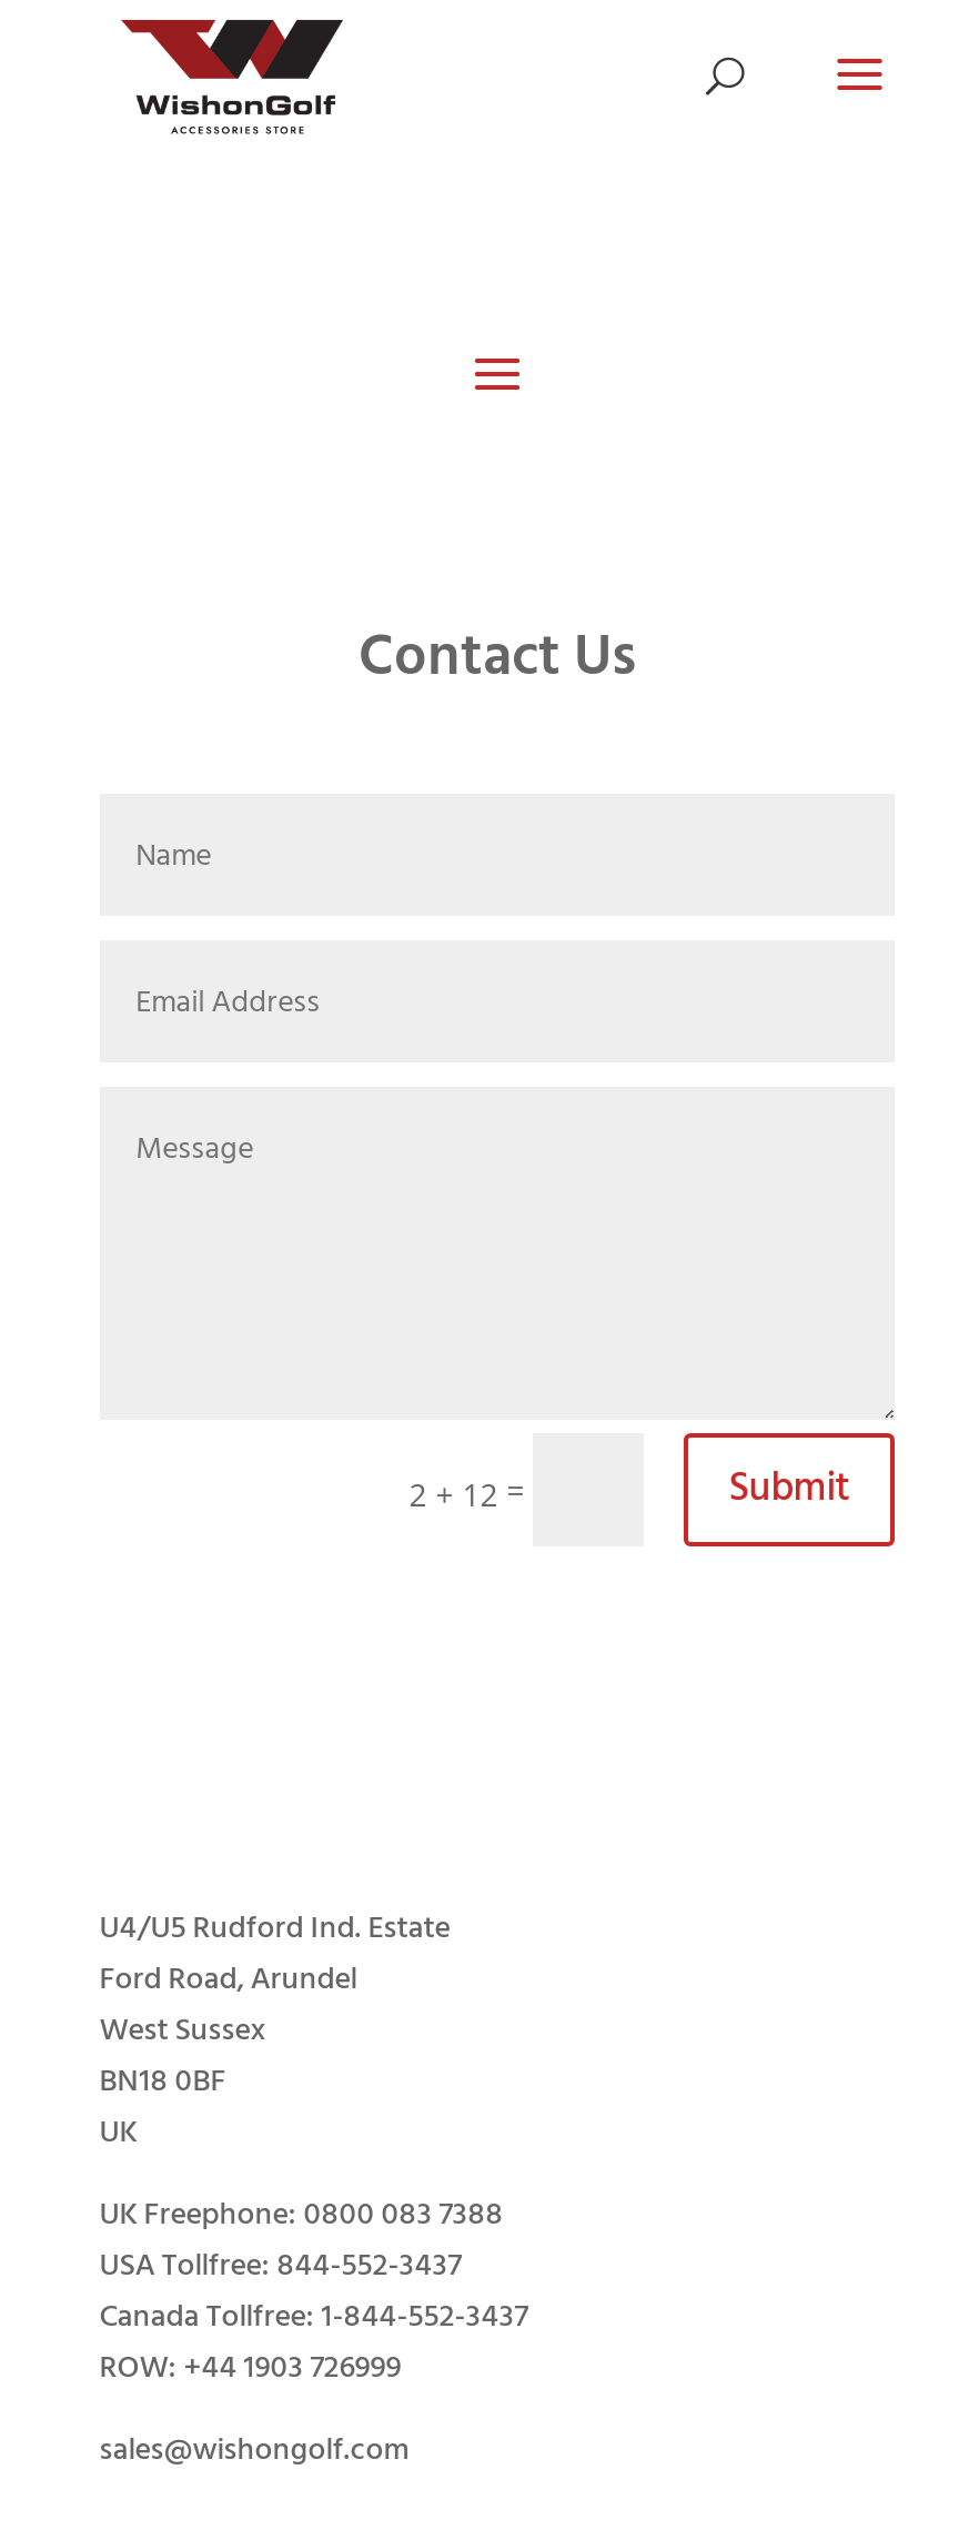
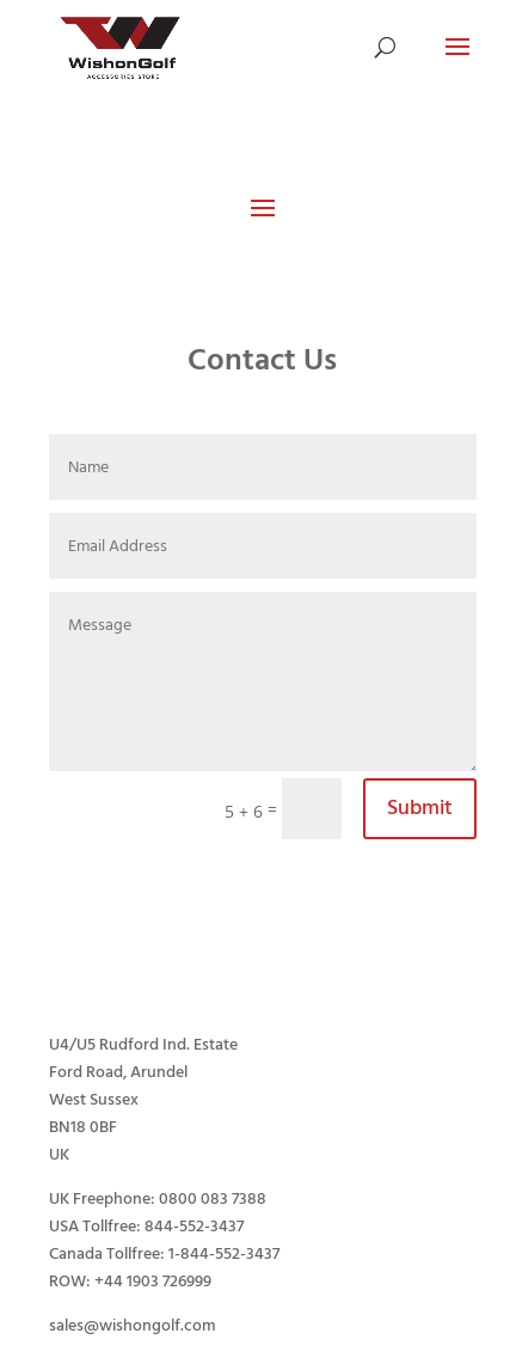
[409,1468,533,1514] 2 + 12 = -> [225,797,282,822] 5 + 6 =

